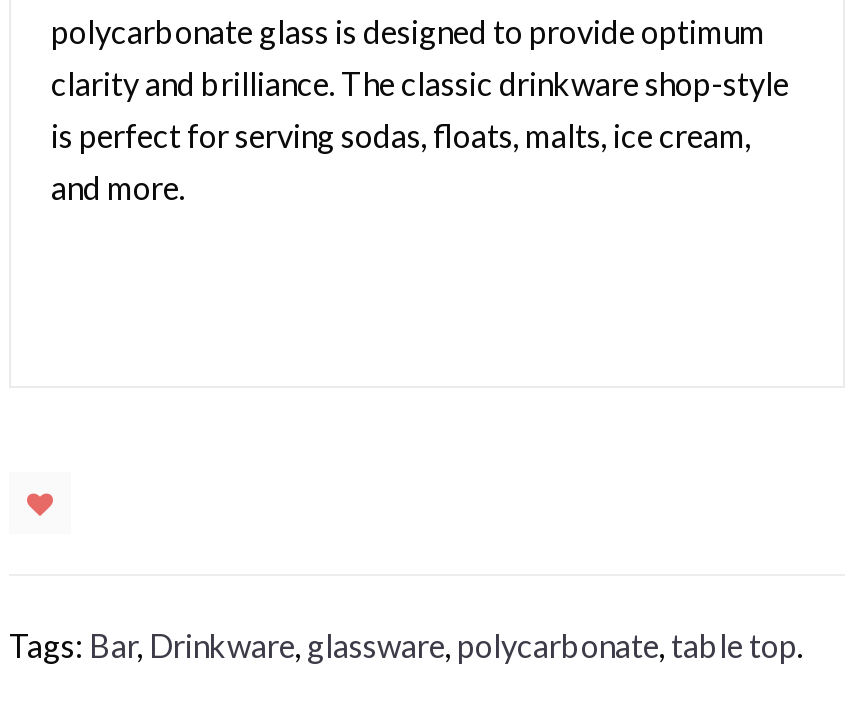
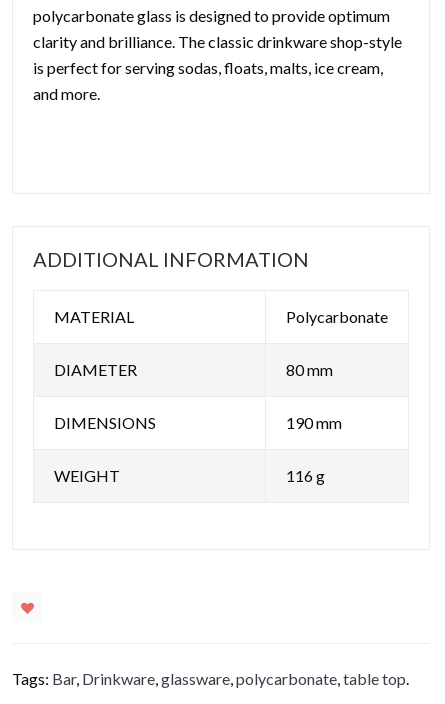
none -> [33,247,388,485] ADDITIONAL INFORMATION | MATERIAL | Polycarbonate | DIAMETER | 80 mm | DIMENSIONS | 190 mm | WEIGHT | 116 g

